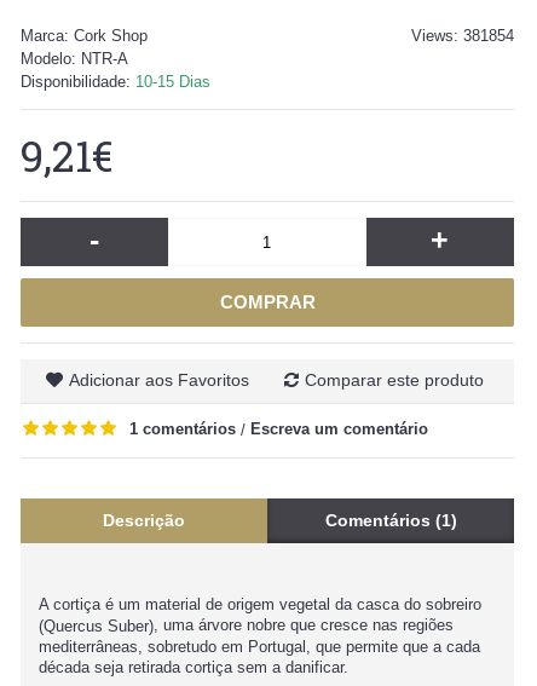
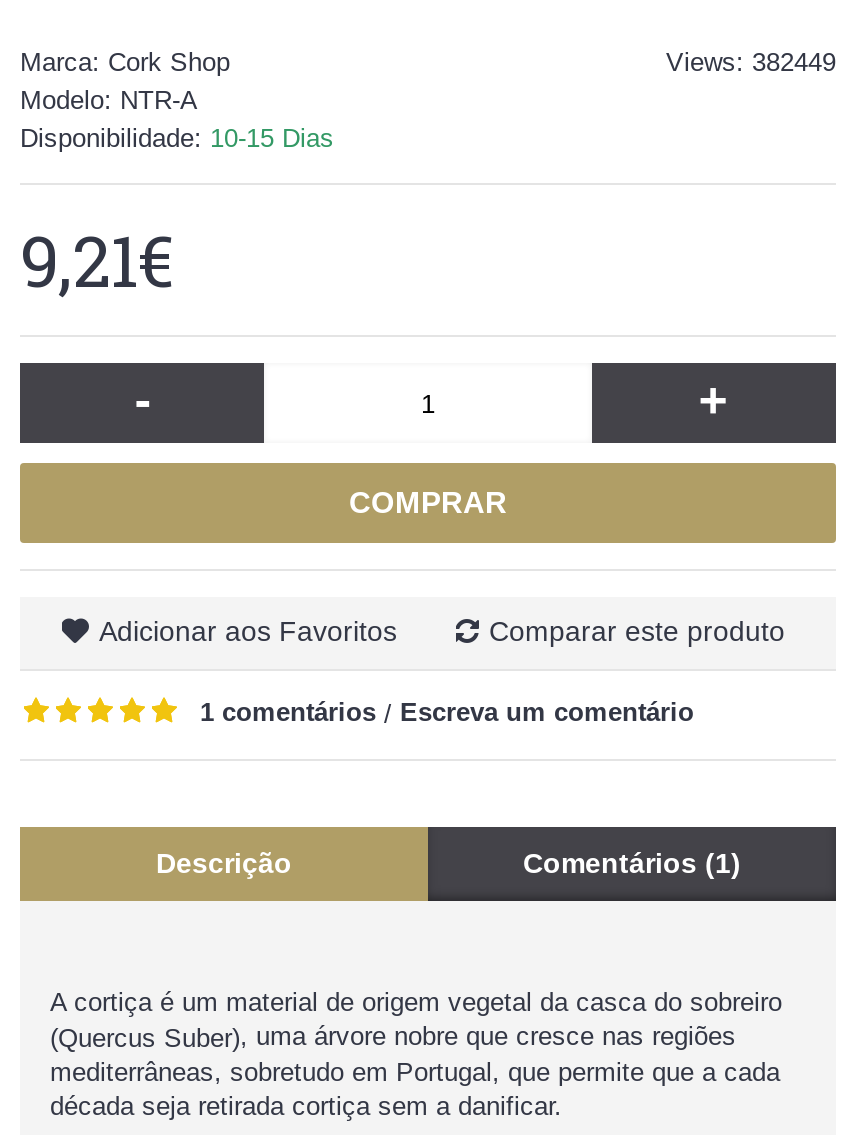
[411,27,514,45] Views: 381854 -> [666,47,836,77] Views: 382449

